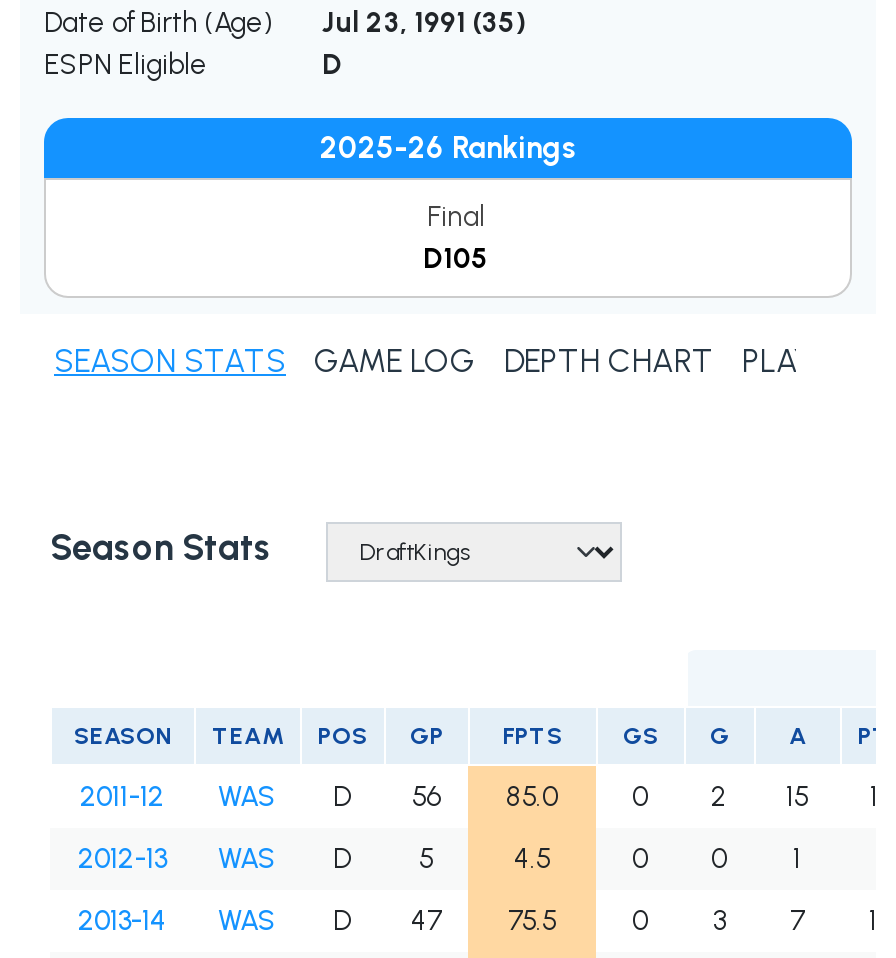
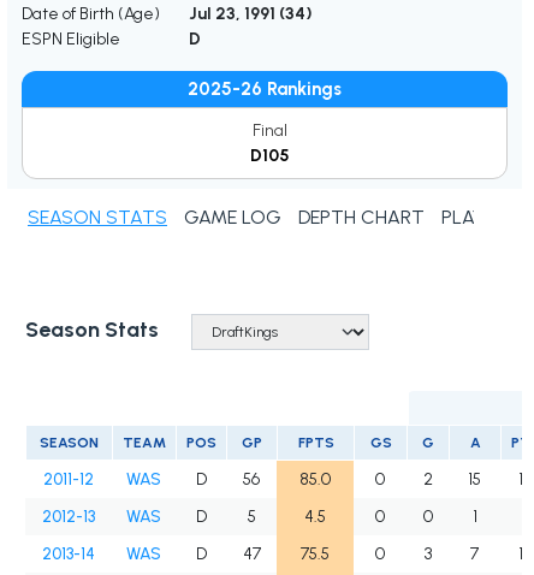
[44,6,528,40] Date of Birth (Age) Jul 23, 1991 (35) -> [22,4,313,24] Date of Birth (Age) Jul 23, 1991 (34)

